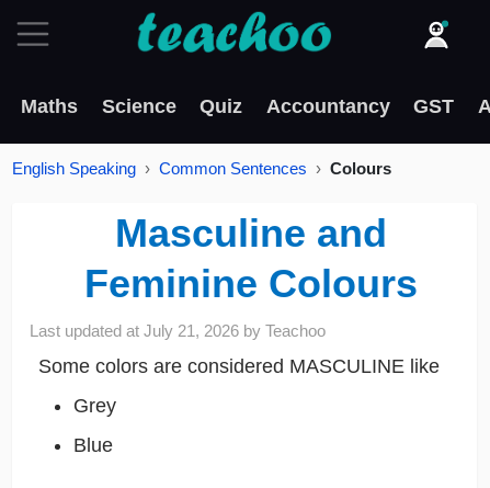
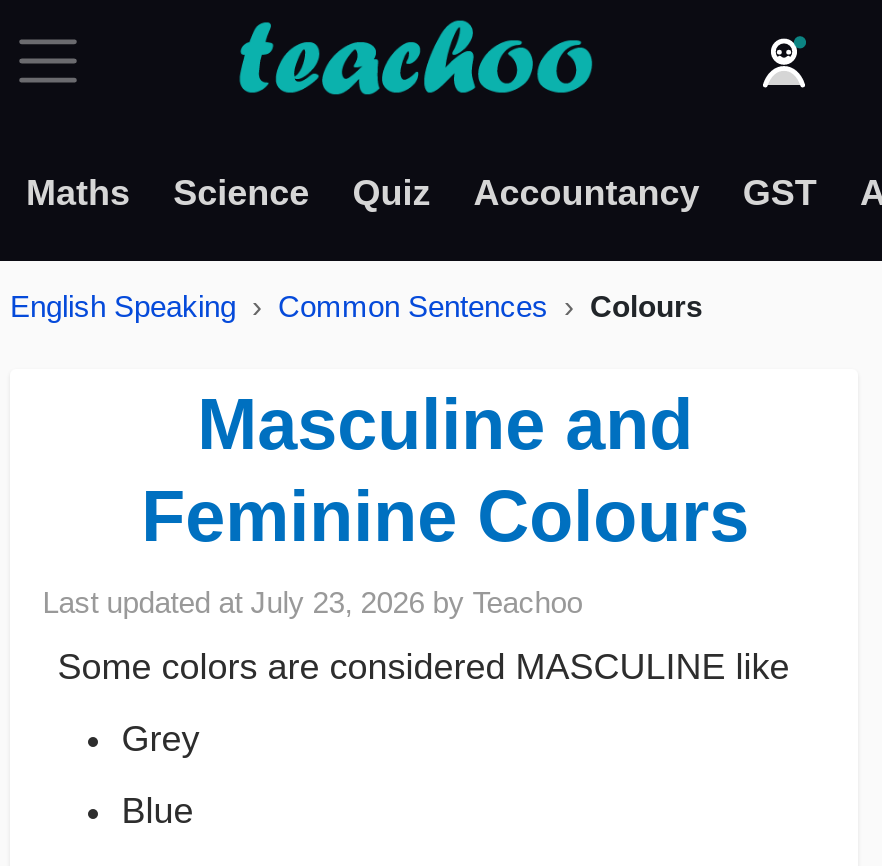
[30,321,326,340] Last updated at July 21, 2026 by Teachoo -> [42,585,582,619] Last updated at July 23, 2026 by Teachoo

